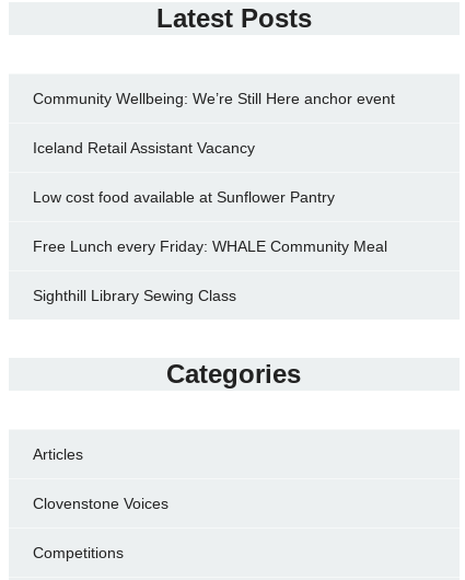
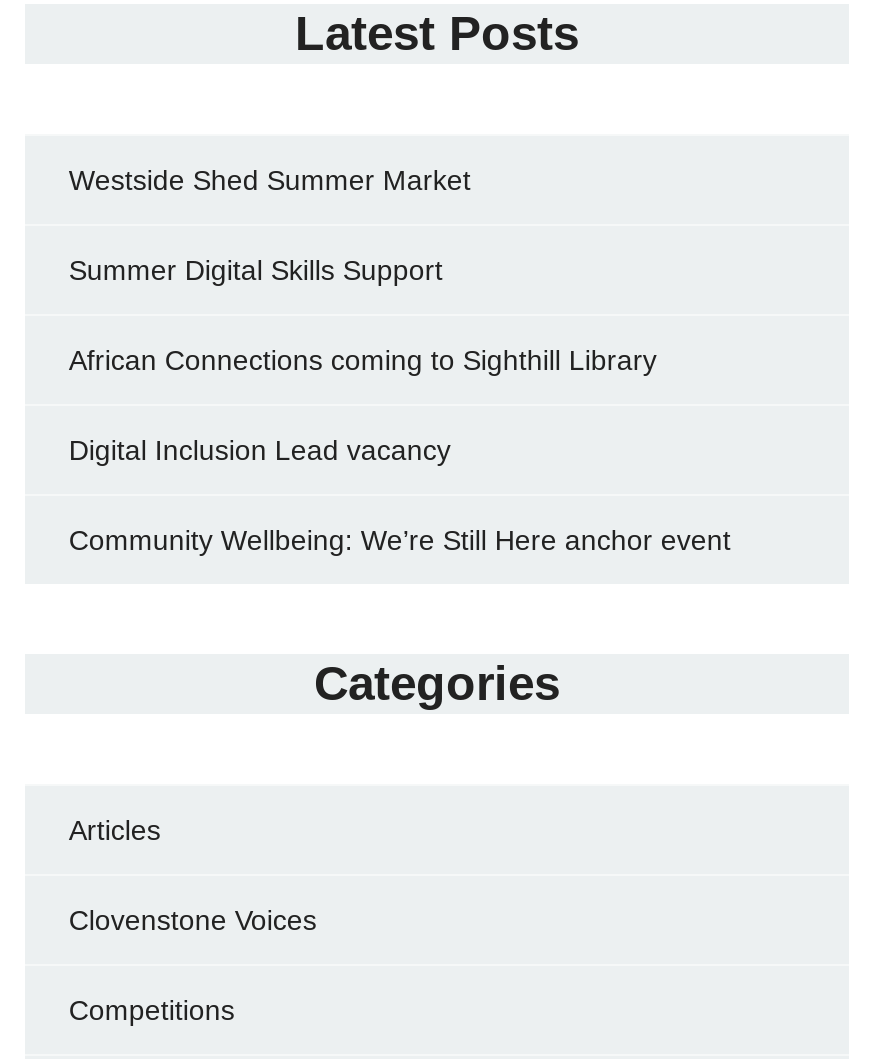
none -> [69,164,657,466] Westside Shed Summer Market | Summer Digital Skills Support | African Connections coming to Sighthill Library | Digital Inclusion Lead vacancy
moved [33,90,395,107] -> [69,524,731,556]: Community Wellbeing: We’re Still Here anchor event
[33,139,387,304] Iceland Retail Assistant Vacancy | Low cost food available at Sunflower Pantry | Free Lunch every Friday: WHALE Community Meal | Sighthill Library Sewing Class -> none

